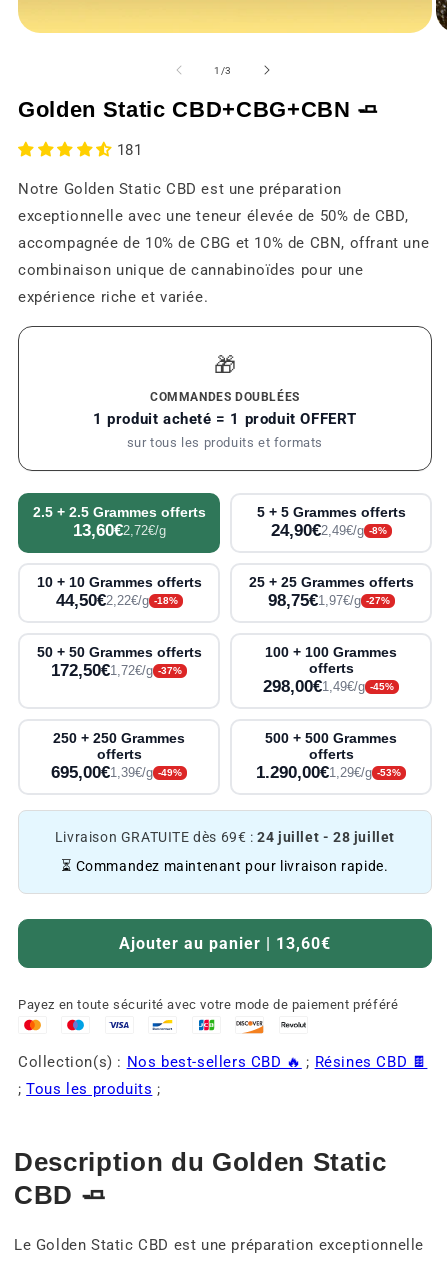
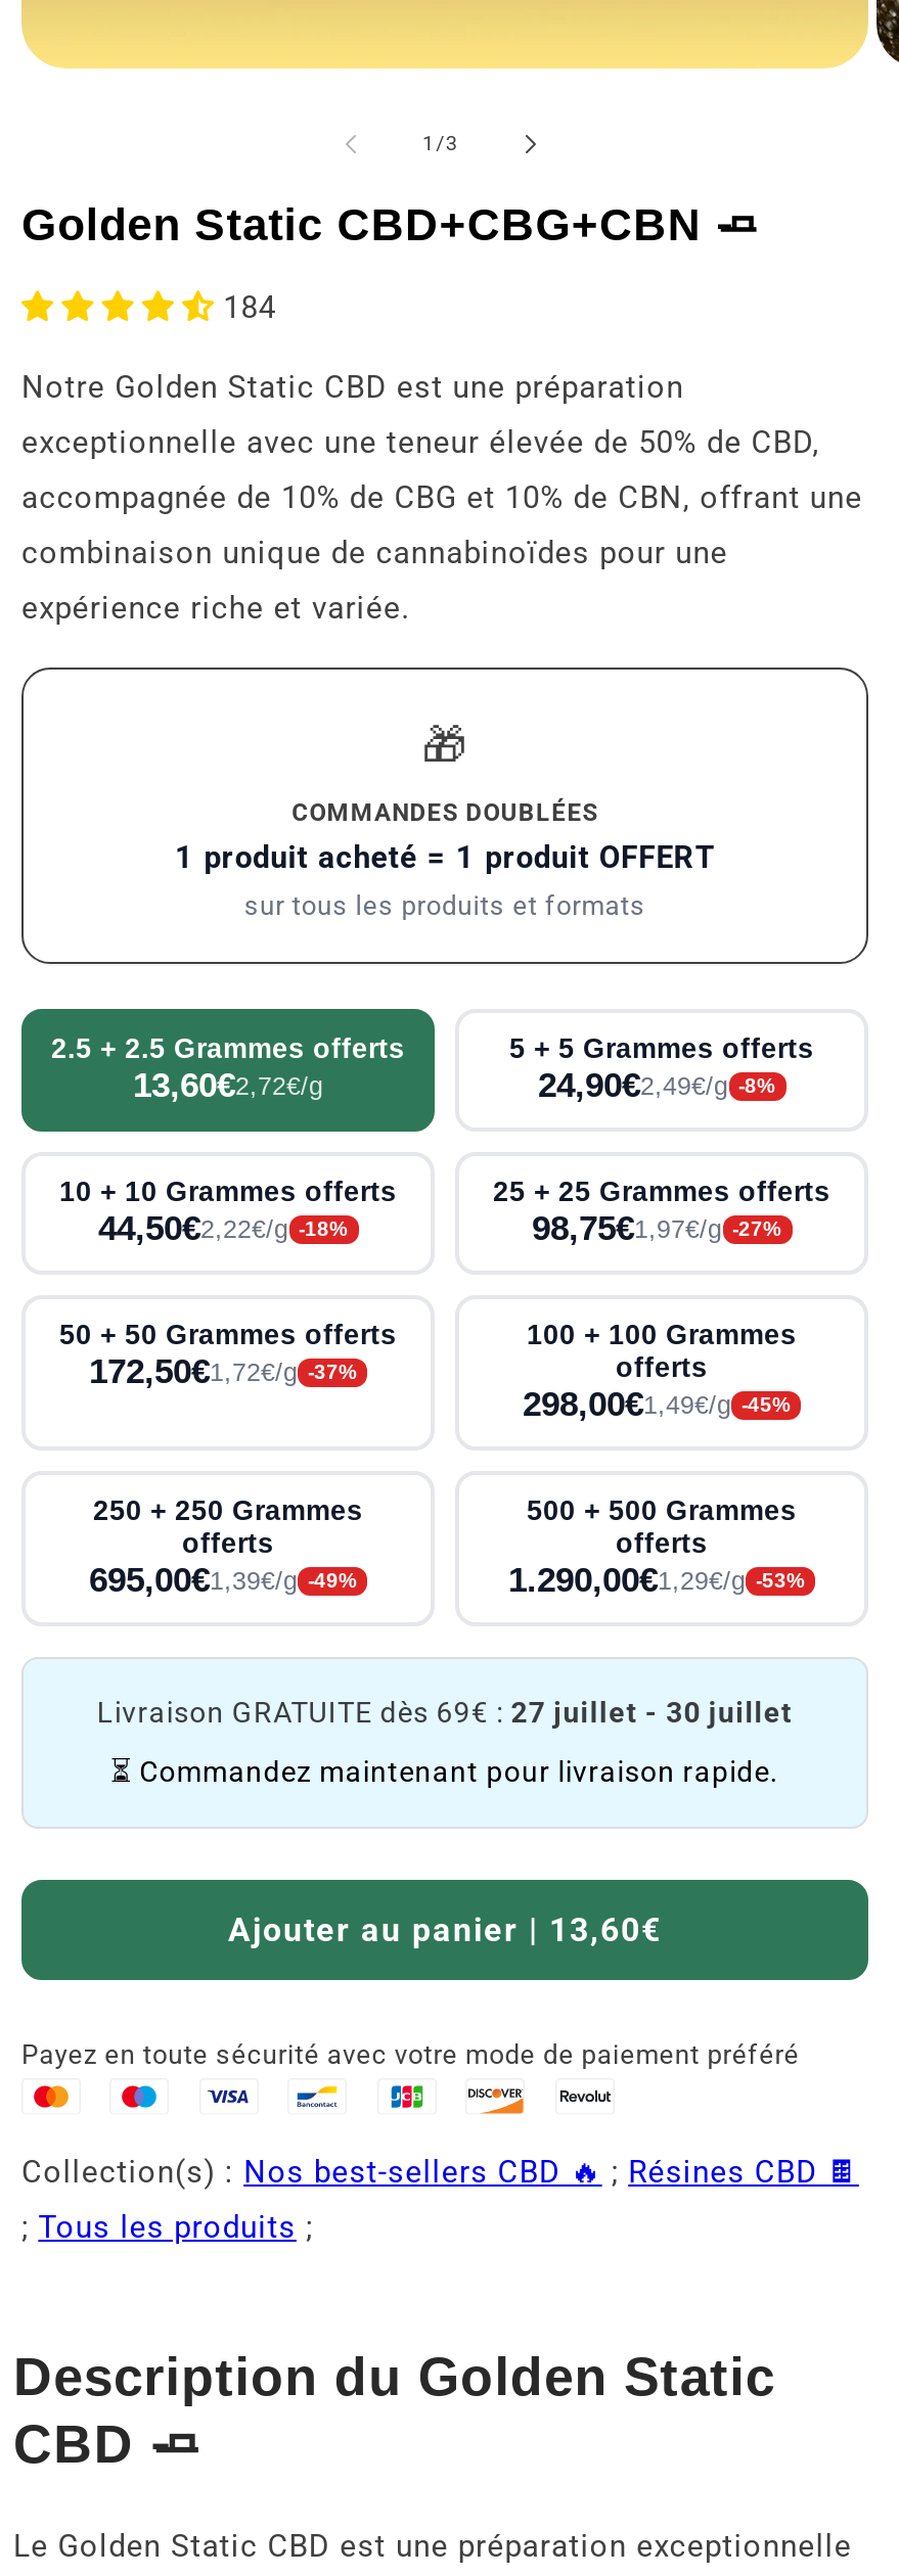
[117,141,142,159] 181 -> [223,288,276,325] 184
[55,829,395,845] Livraison GRATUITE dès 69€ : 24 juillet - 28 juillet -> [97,1695,793,1728] Livraison GRATUITE dès 69€ : 27 juillet - 30 juillet

